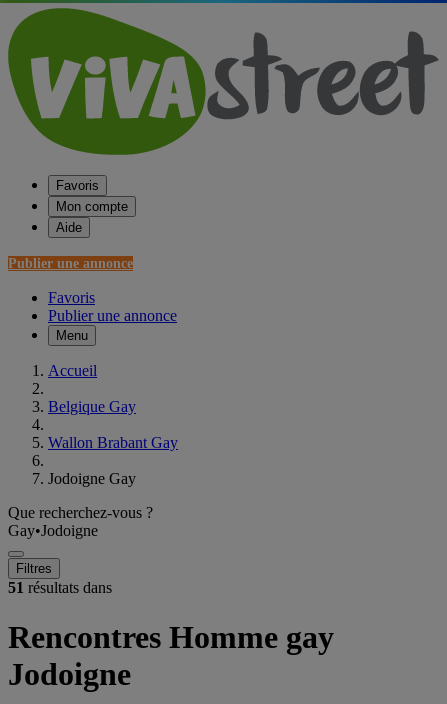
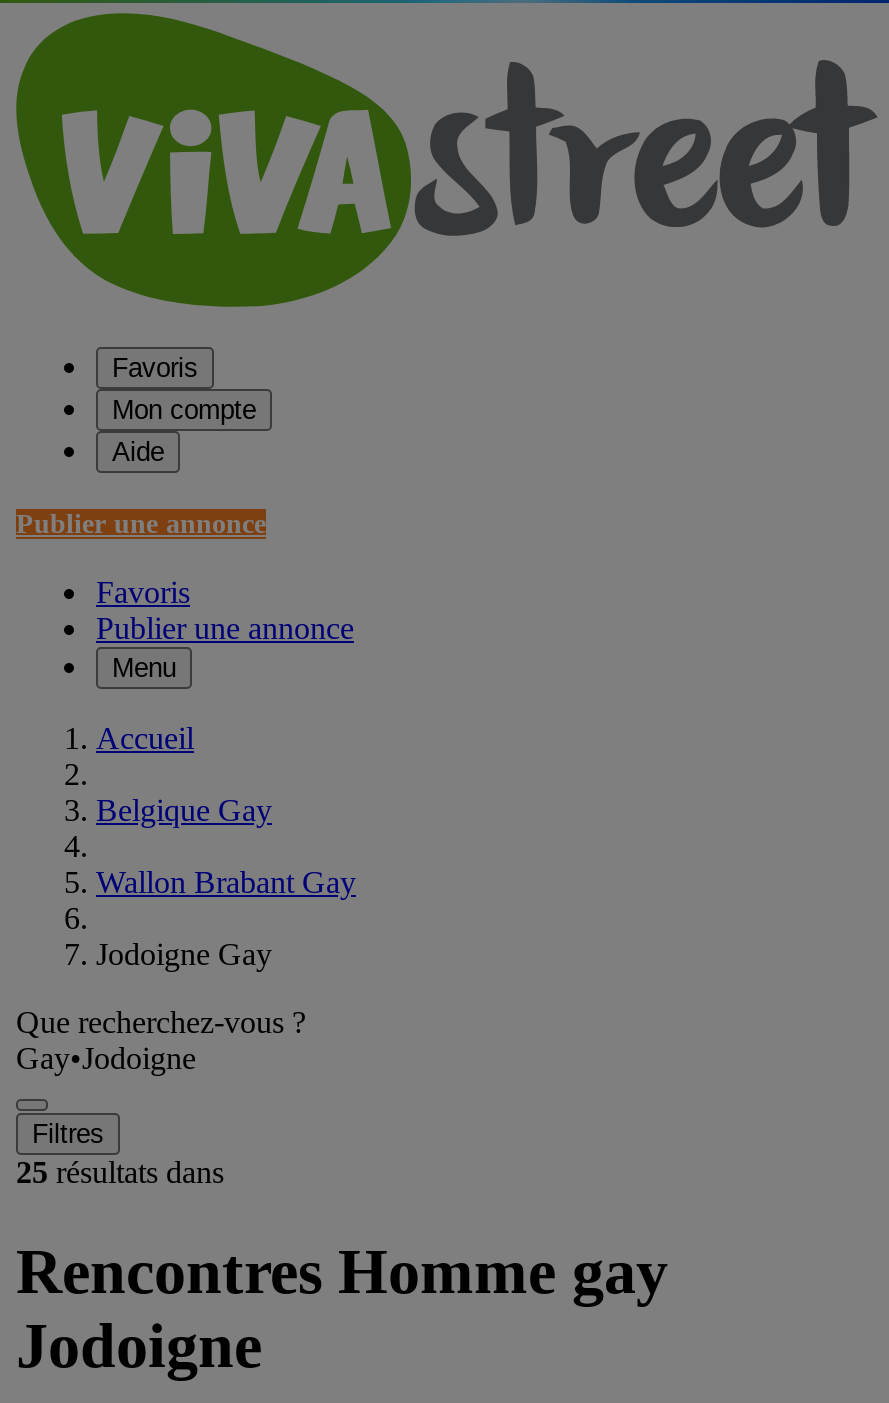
[8,579,112,596] 51résultats dans -> [16,1156,224,1190] 25résultats dans

